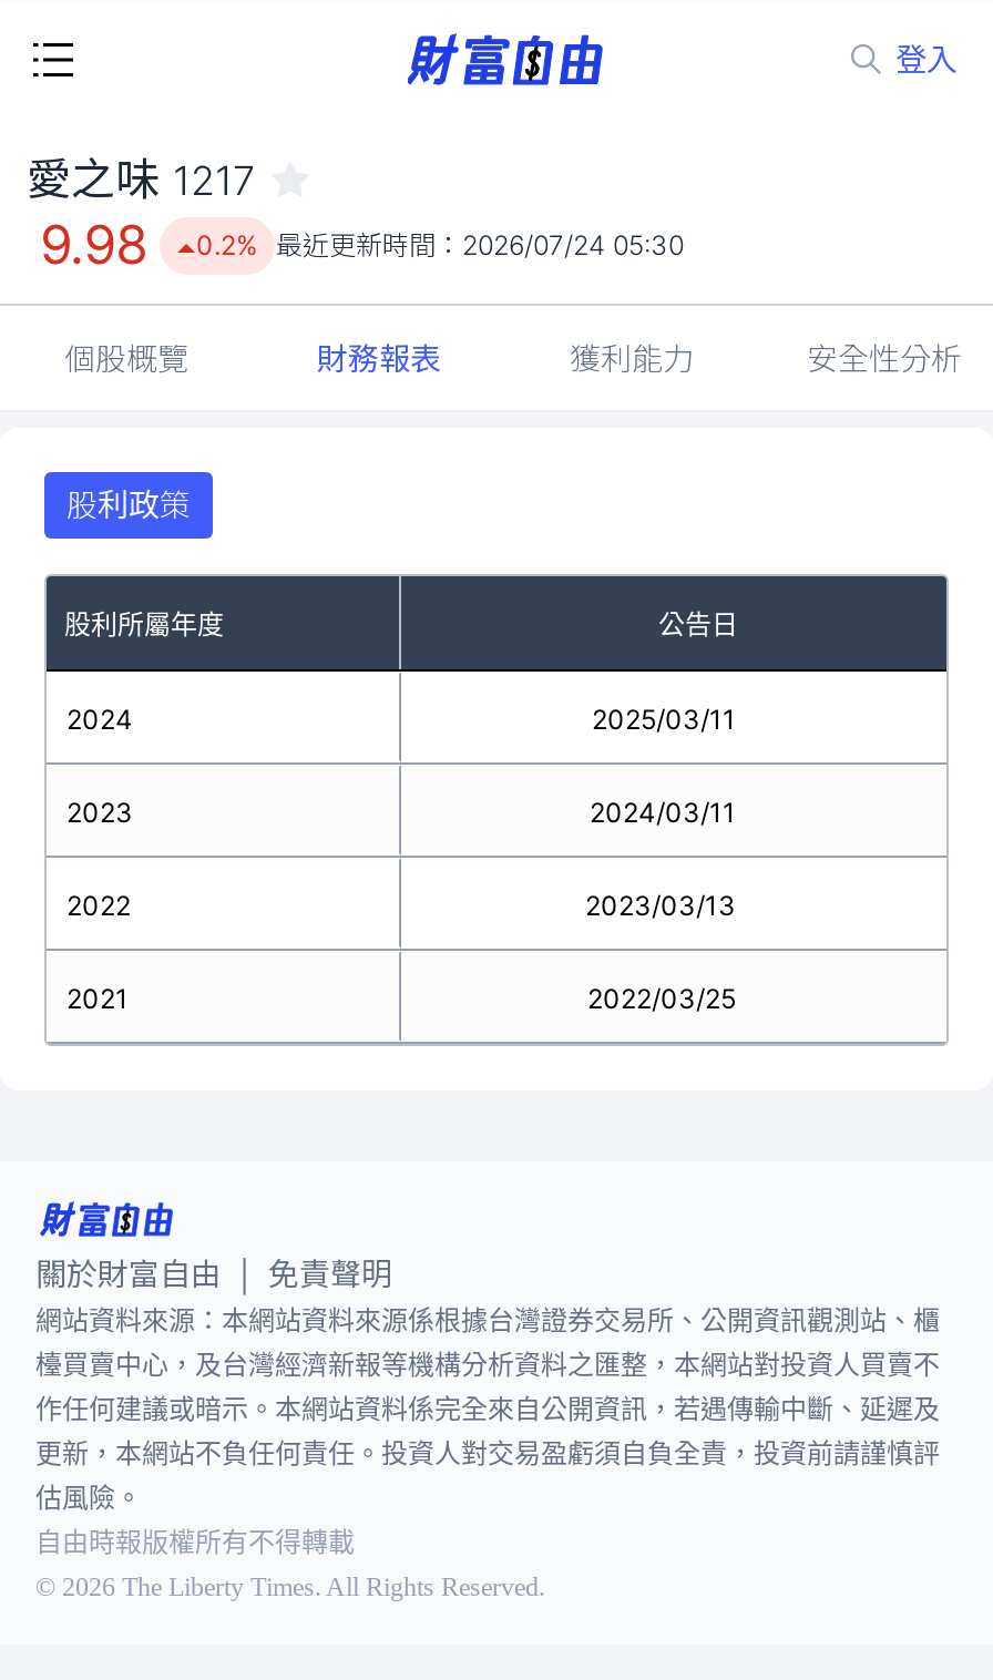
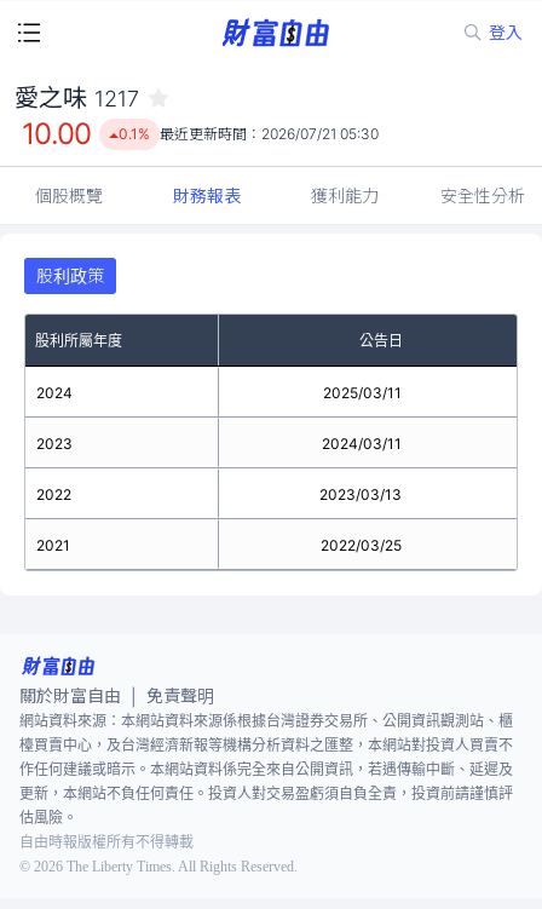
[40,213,147,277] 9.98 -> [22,116,92,151] 10.00
[196,228,684,262] 0.2% 最近更新時間：2026/07/24 05:30 -> [118,125,378,143] 0.1% 最近更新時間：2026/07/21 05:30

